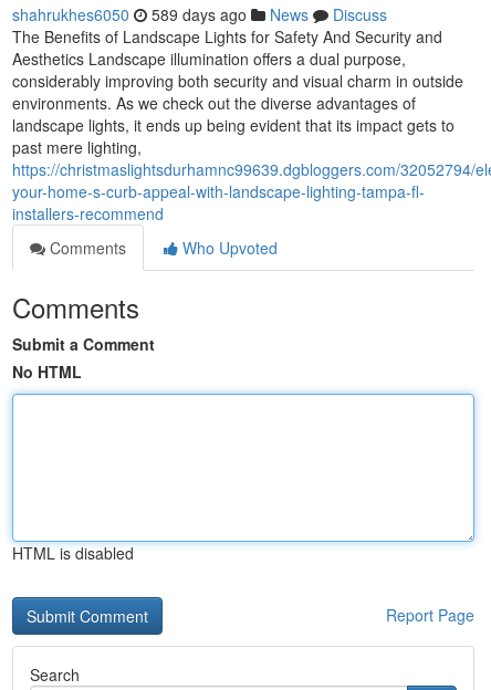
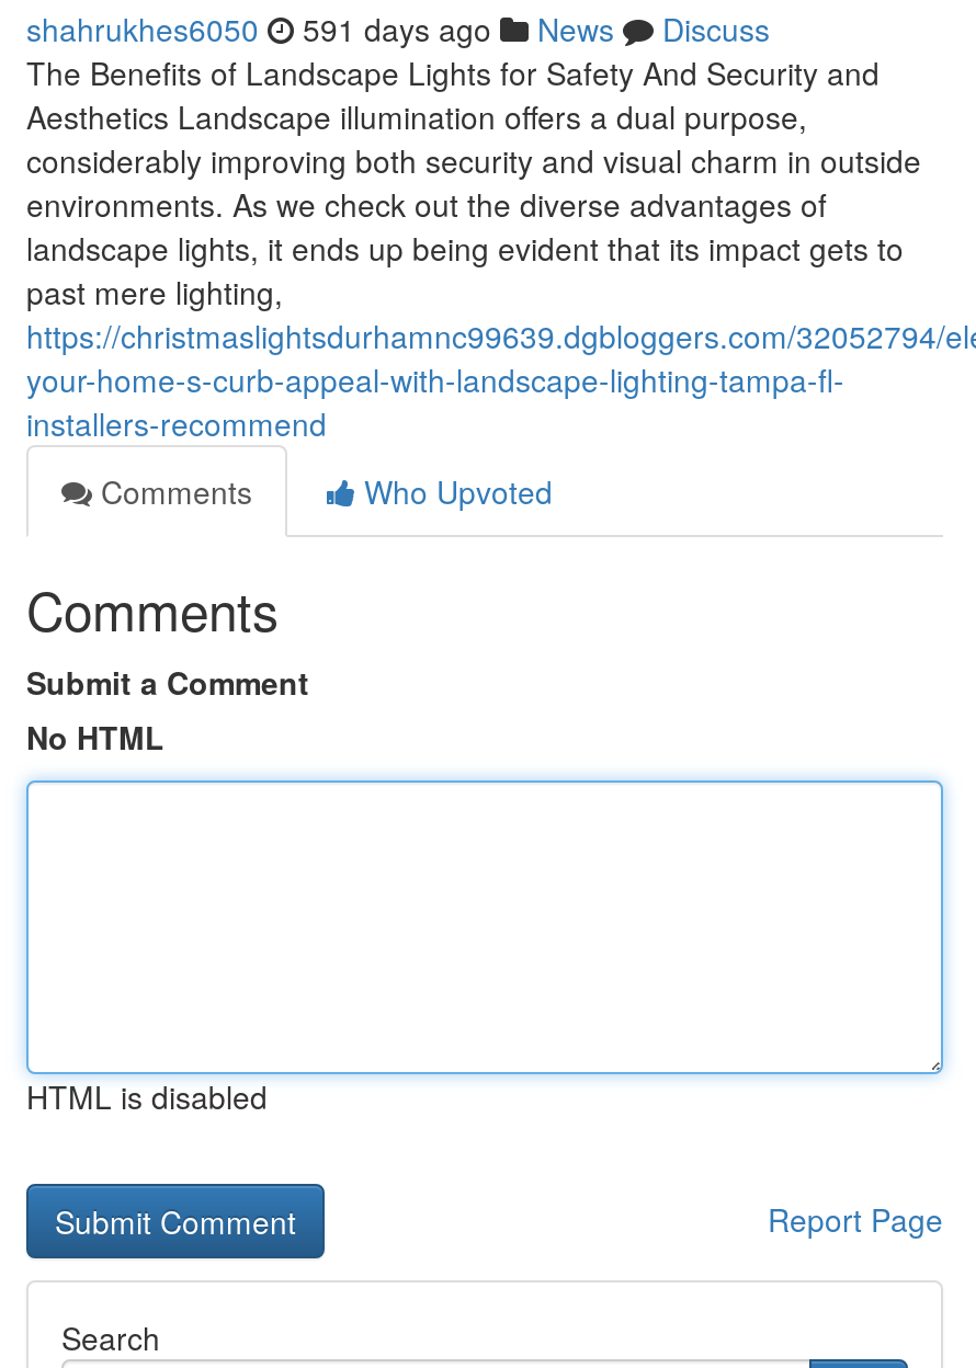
[12,3,387,25] shahrukhes6050 589 days ago News Discuss -> [26,7,770,50] shahrukhes6050 591 days ago News Discuss

